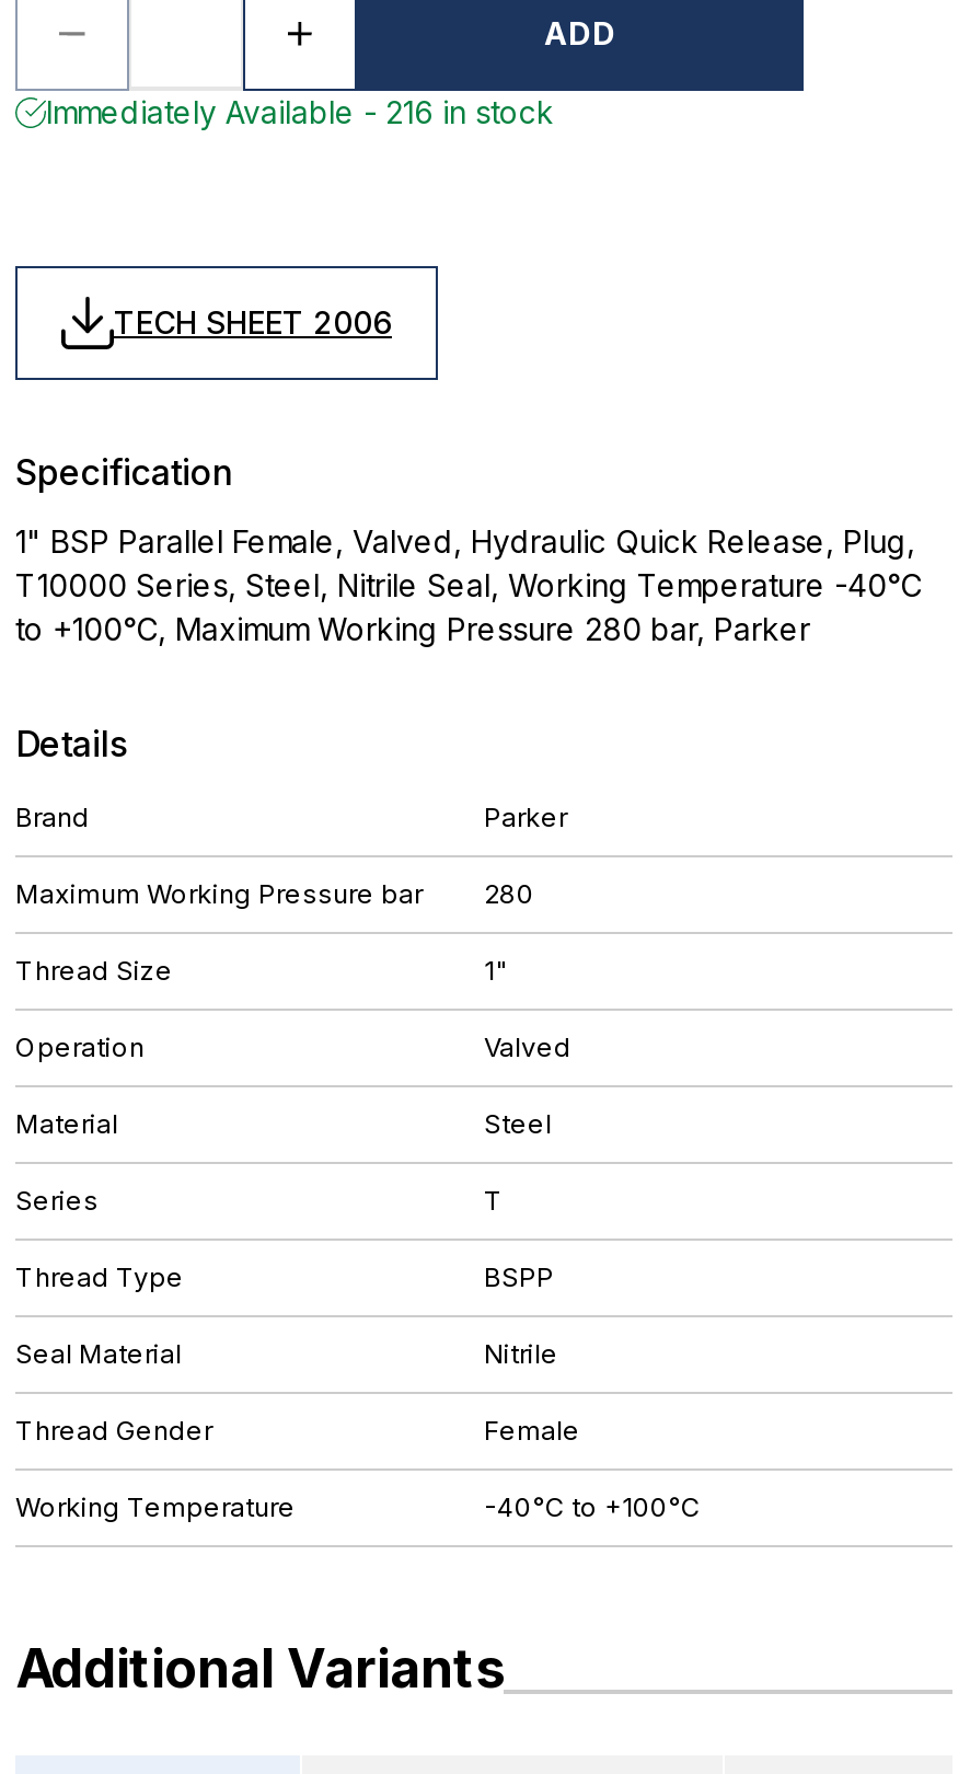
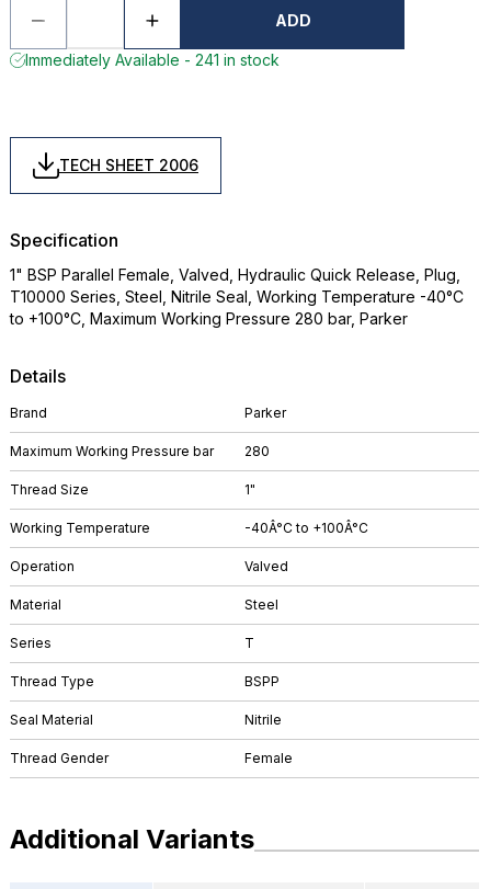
[46,93,554,130] Immediately Available - 216 in stock -> [25,50,280,69] Immediately Available - 241 in stock
none -> [244,520,368,536] -40Â°C to +100Â°C
moved [15,1030,580,1447] -> [10,558,293,766]: Operation | Valved | Material | ... | Thread Gender | Female
moved [15,1490,296,1523] -> [10,520,150,536]: Working Temperature
[484,1490,701,1523] -40°C to +100°C -> none

